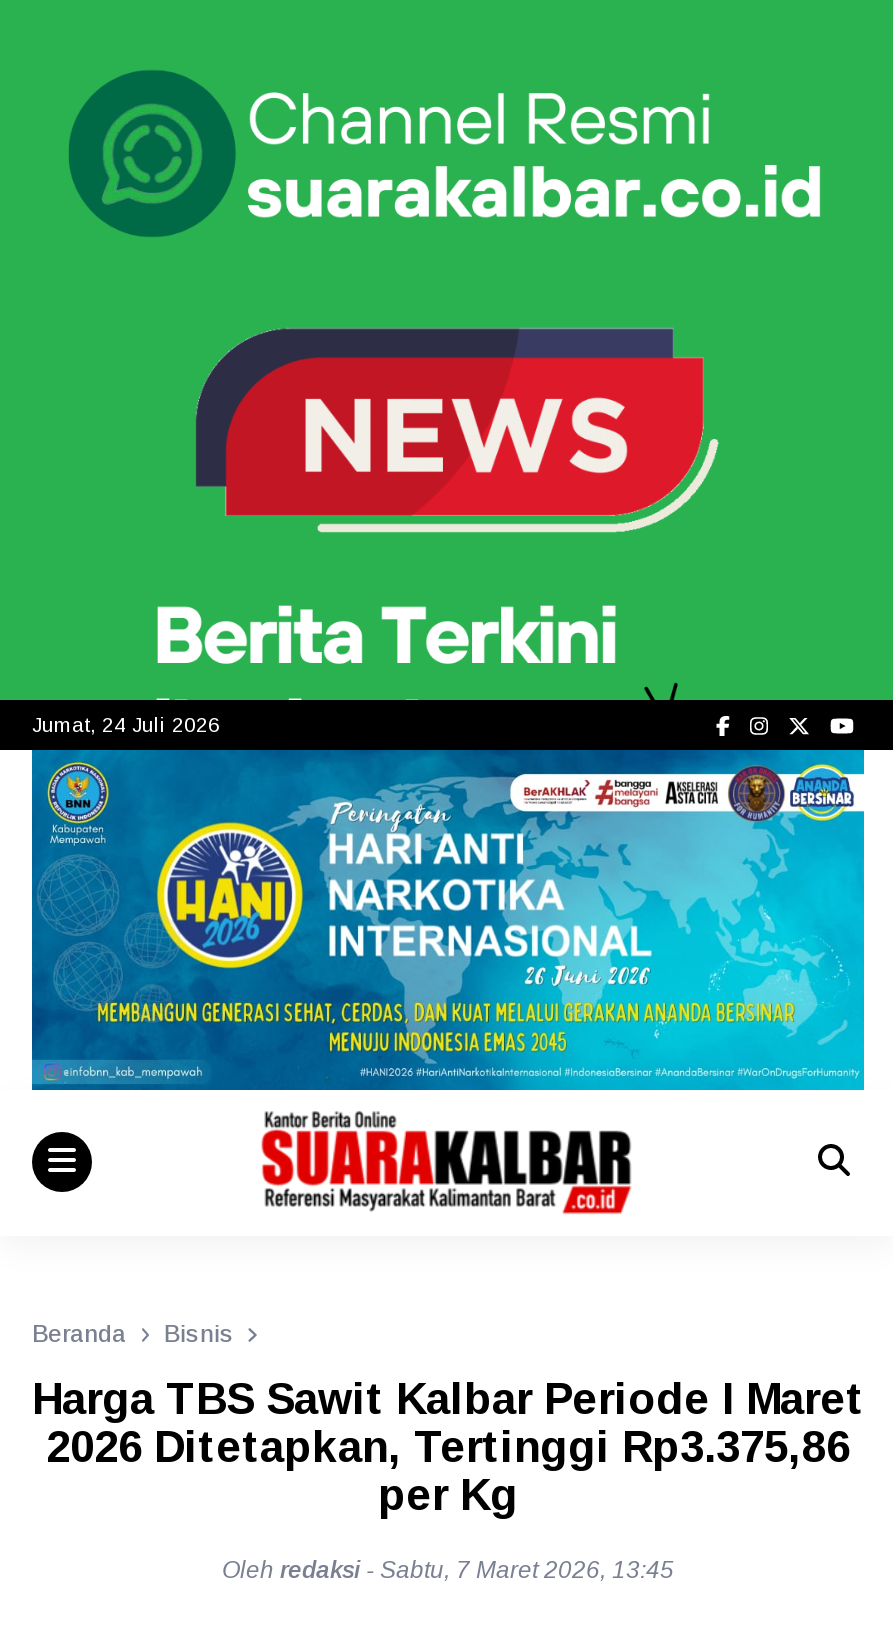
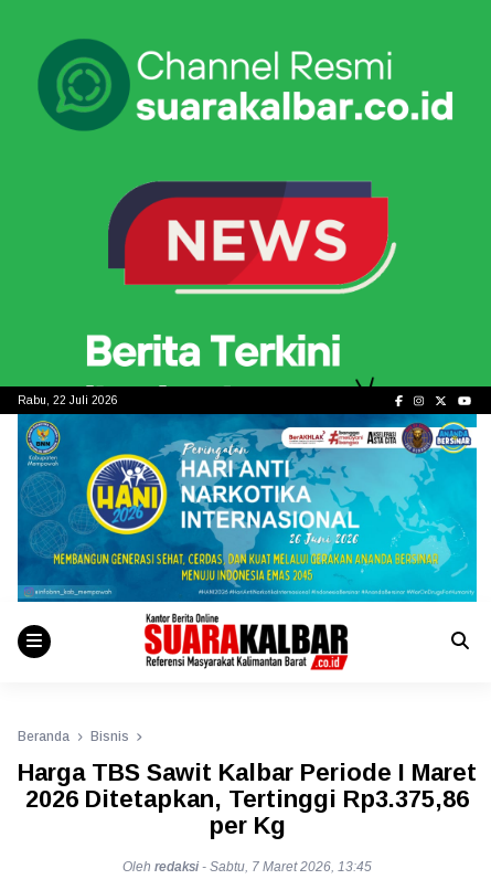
[32,713,220,735] Jumat, 24 Juli 2026 -> [18,394,118,406] Rabu, 22 Juli 2026

